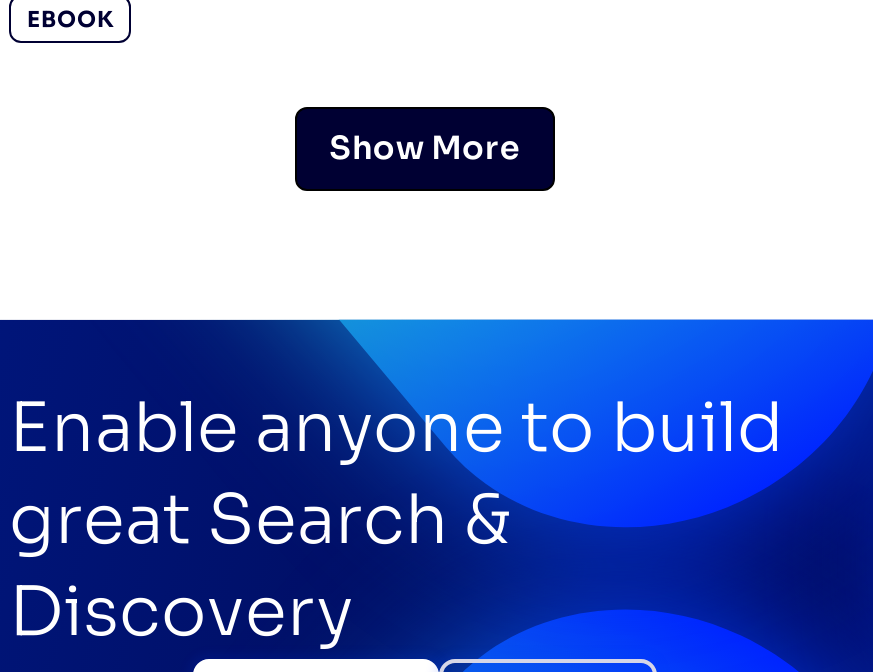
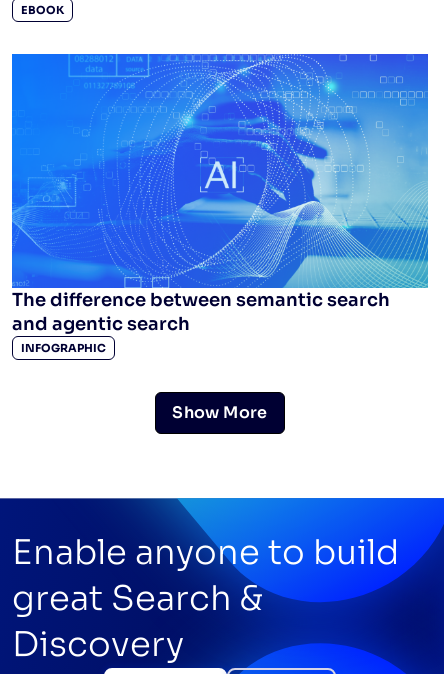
none -> [11,53,429,355] [image] | The difference between semantic search | and agentic search | INFOGRAPHIC

